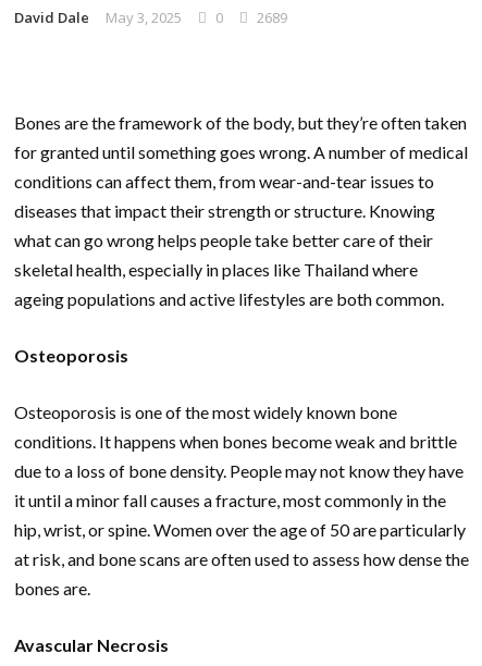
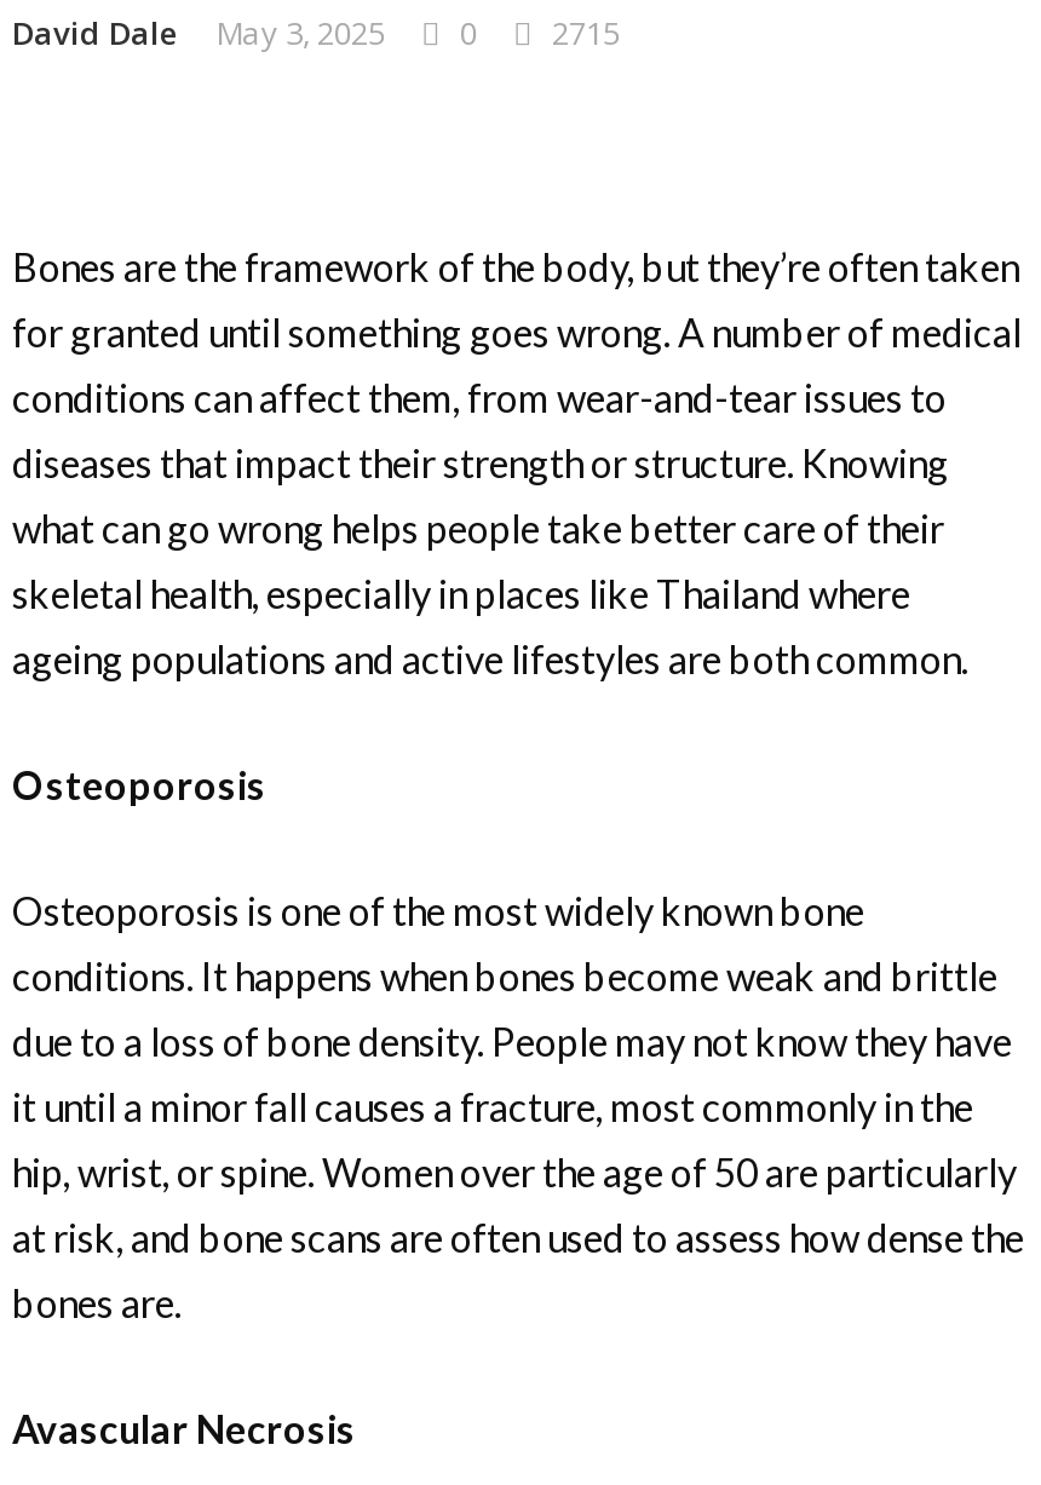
[14,8,287,27] David Dale May 3, 2025 0 2689 -> [12,11,620,54] David Dale May 3, 2025 0 2715

